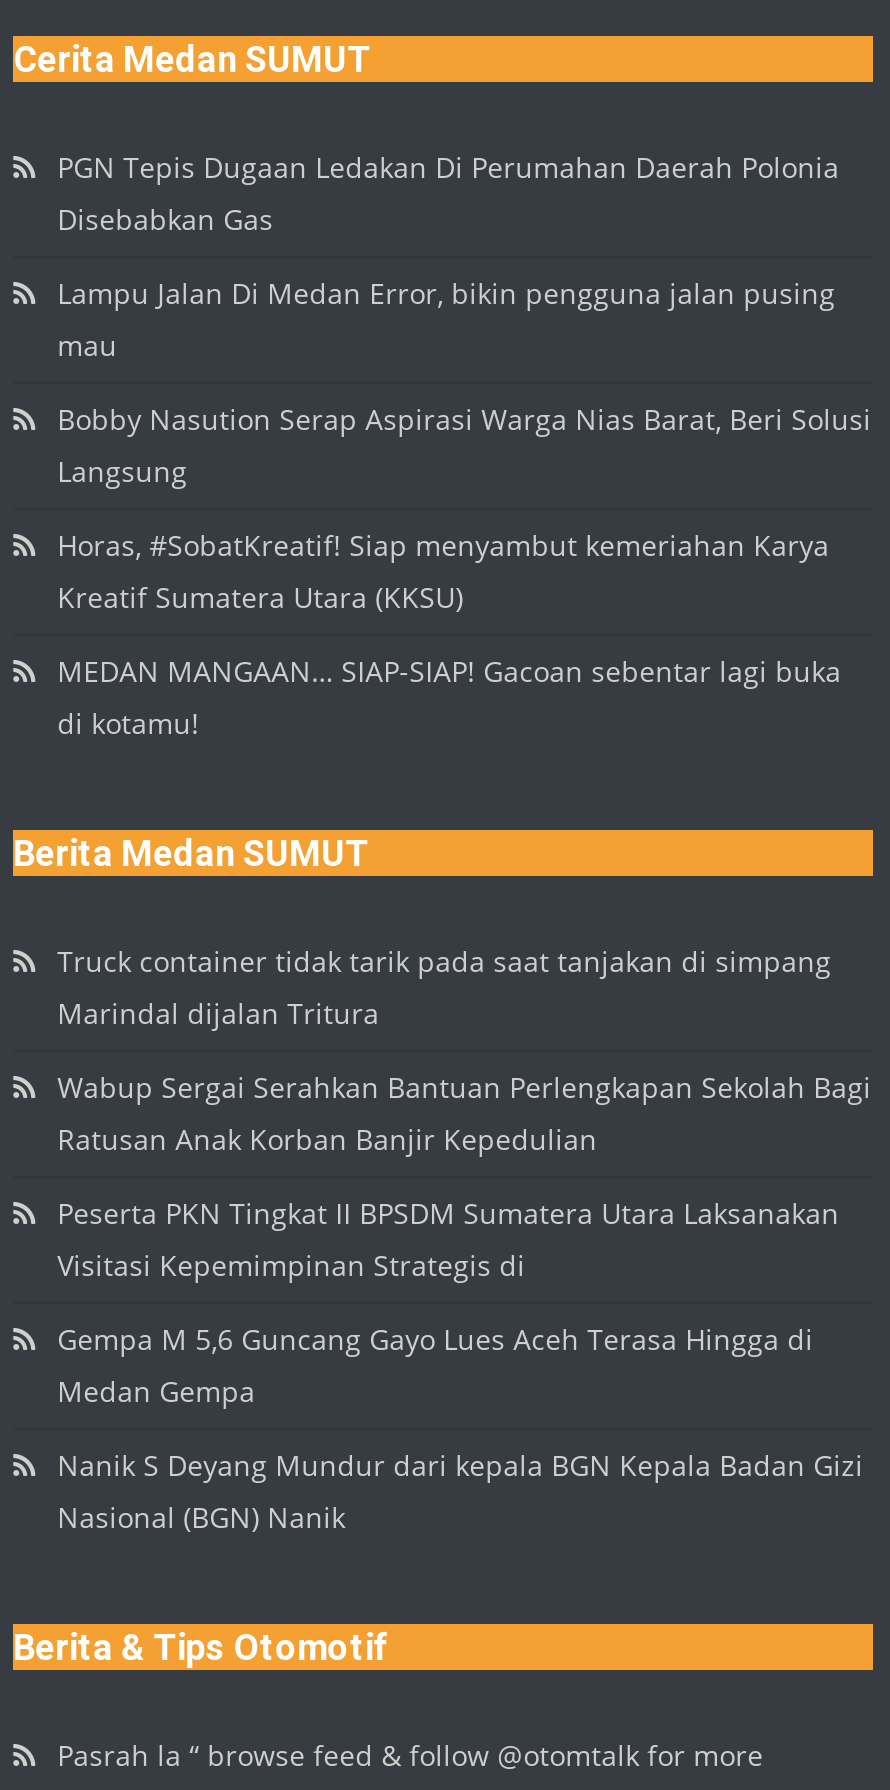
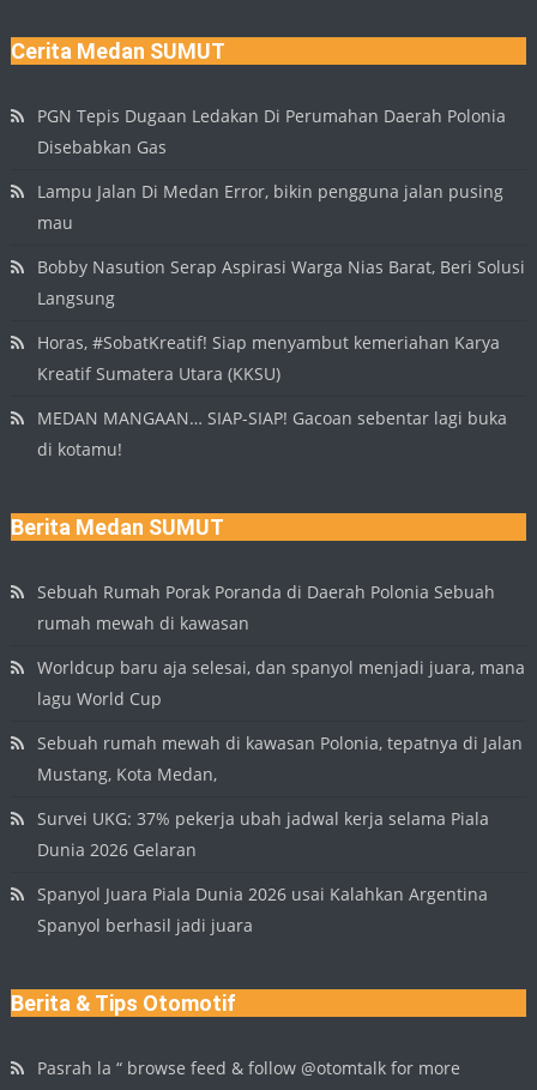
[57,942,831,1032] Truck container tidak tarik pada saat tanjakan di simpang | Marindal dijalan Tritura -> [37,580,495,634] Sebuah Rumah Porak Poranda di Daerah Polonia Sebuah | rumah mewah di kawasan
[57,1068,871,1158] Wabup Sergai Serahkan Bantuan Perlengkapan Sekolah Bagi | Ratusan Anak Korban Banjir Kepedulian -> [37,656,525,710] Worldcup baru aja selesai, dan spanyol menjadi juara, mana | lagu World Cup
[57,1194,839,1284] Peserta PKN Tingkat II BPSDM Sumatera Utara Laksanakan | Visitasi Kepemimpinan Strategis di -> [37,731,523,785] Sebuah rumah mewah di kawasan Polonia, tepatnya di Jalan | Mustang, Kota Medan,
[57,1320,813,1410] Gempa M 5,6 Guncang Gayo Lues Aceh Terasa Hingga di | Medan Gempa -> [37,807,489,861] Survei UKG: 37% pekerja ubah jadwal kerja selama Piala | Dunia 2026 Gelaran
[57,1446,863,1536] Nanik S Deyang Mundur dari kepala BGN Kepala Badan Gizi | Nasional (BGN) Nanik -> [37,882,488,936] Spanyol Juara Piala Dunia 2026 usai Kalahkan Argentina | Spanyol berhasil jadi juara

